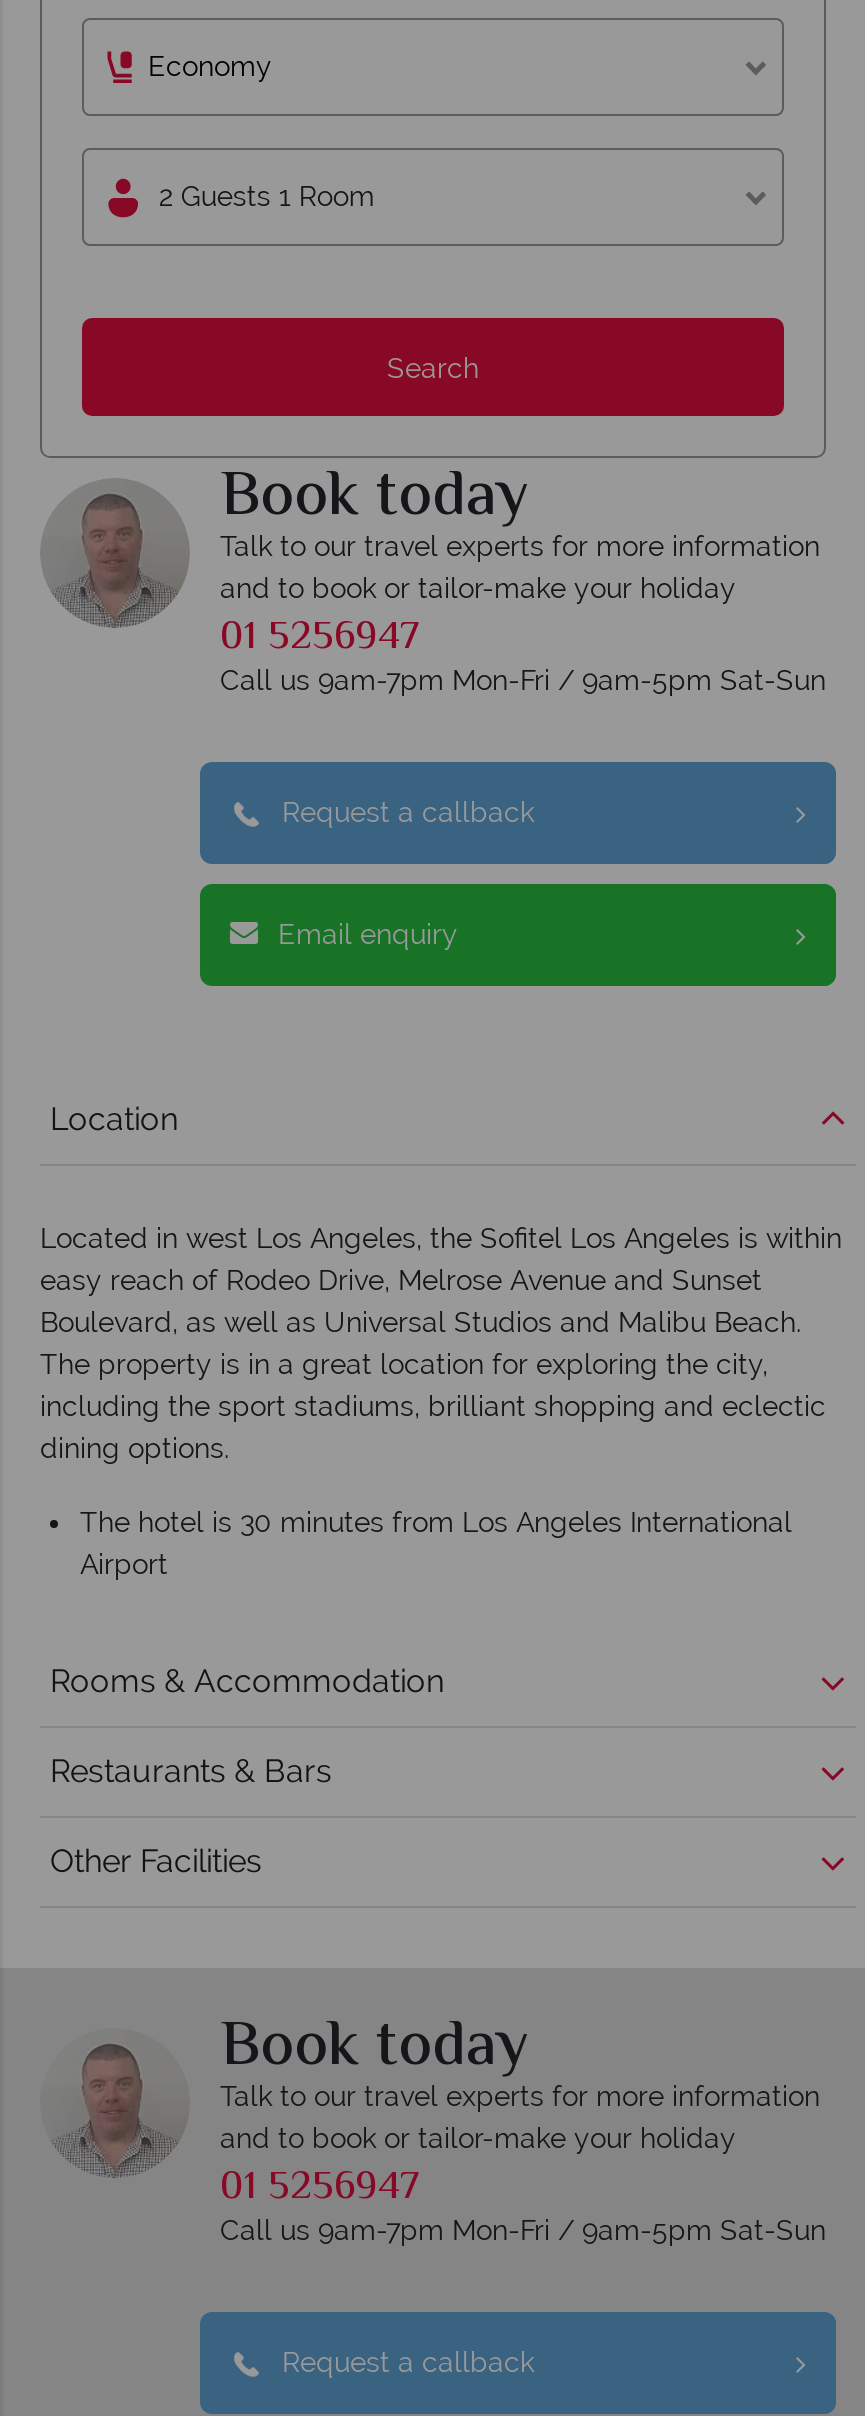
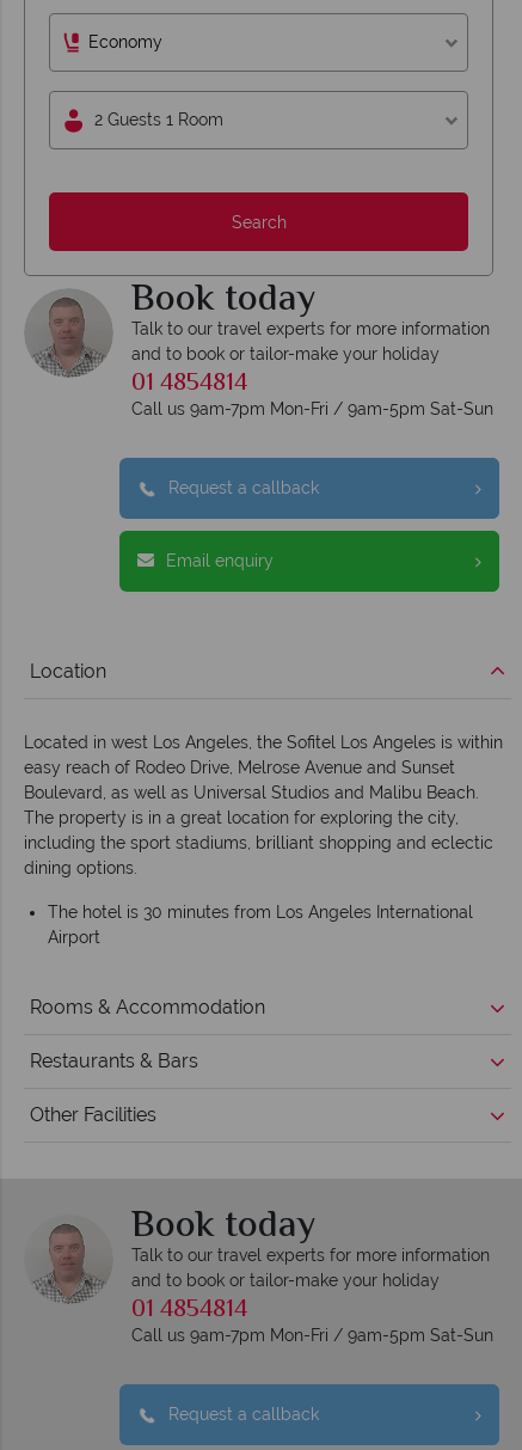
[220,608,422,670] 01 5256947 -> [131,366,247,403] 01 4854814
[220,2158,422,2220] 01 5256947 -> [131,1292,247,1329] 01 4854814

